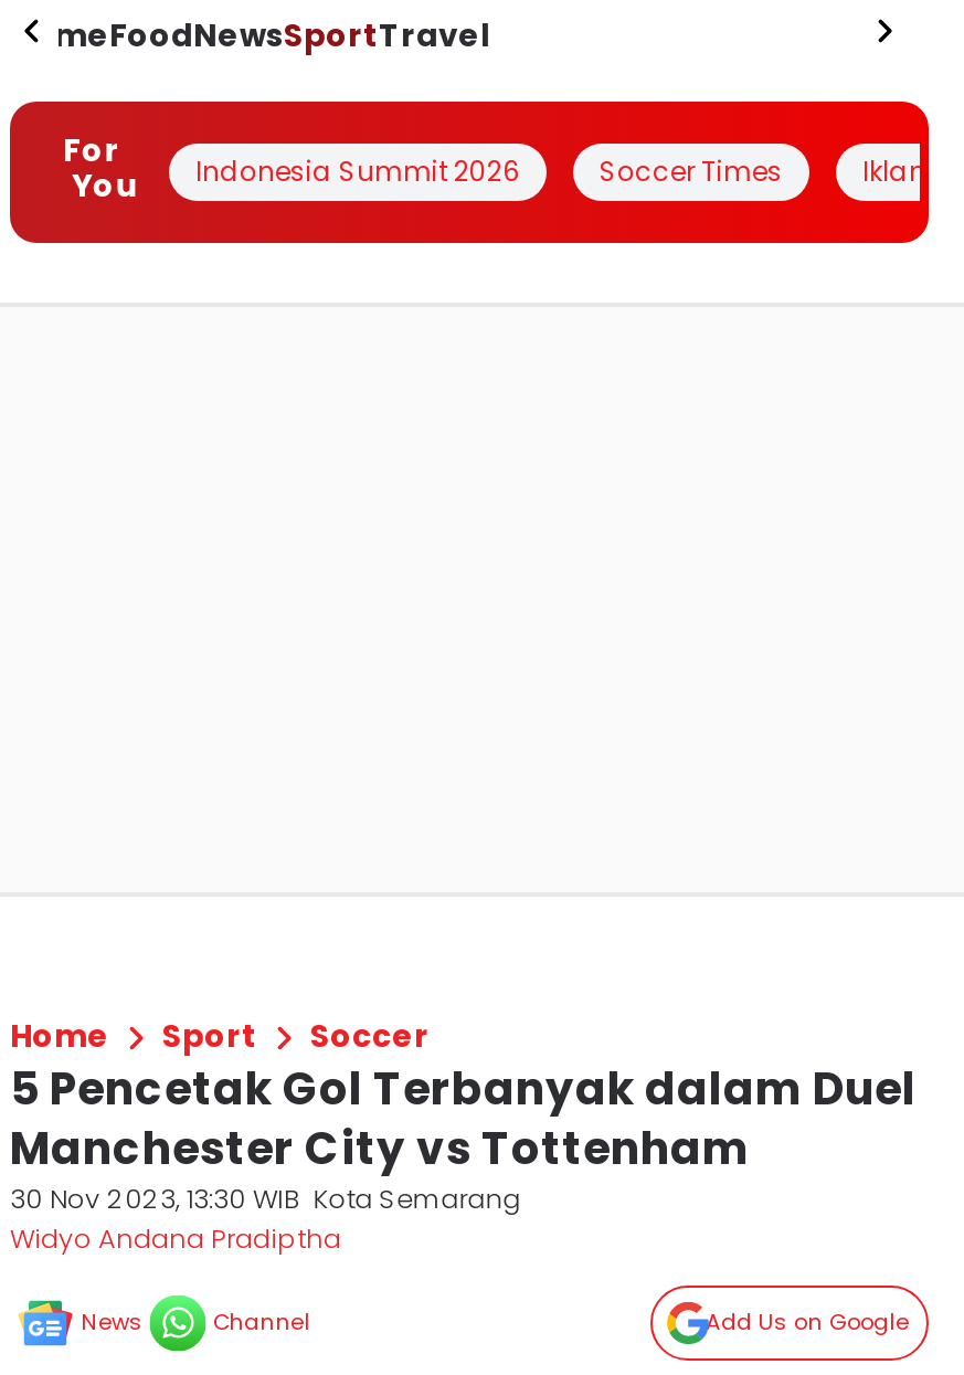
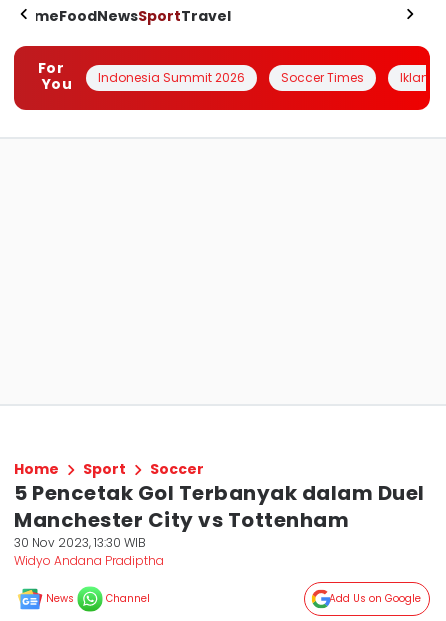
[10,1180,521,1217] 30 Nov 2023, 13:30 WIB Kota Semarang -> [14,534,146,551] 30 Nov 2023, 13:30 WIB

